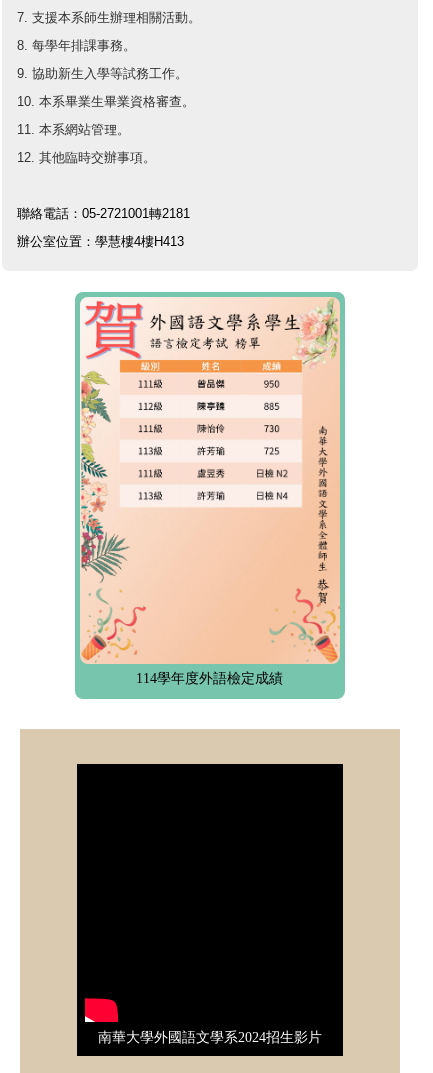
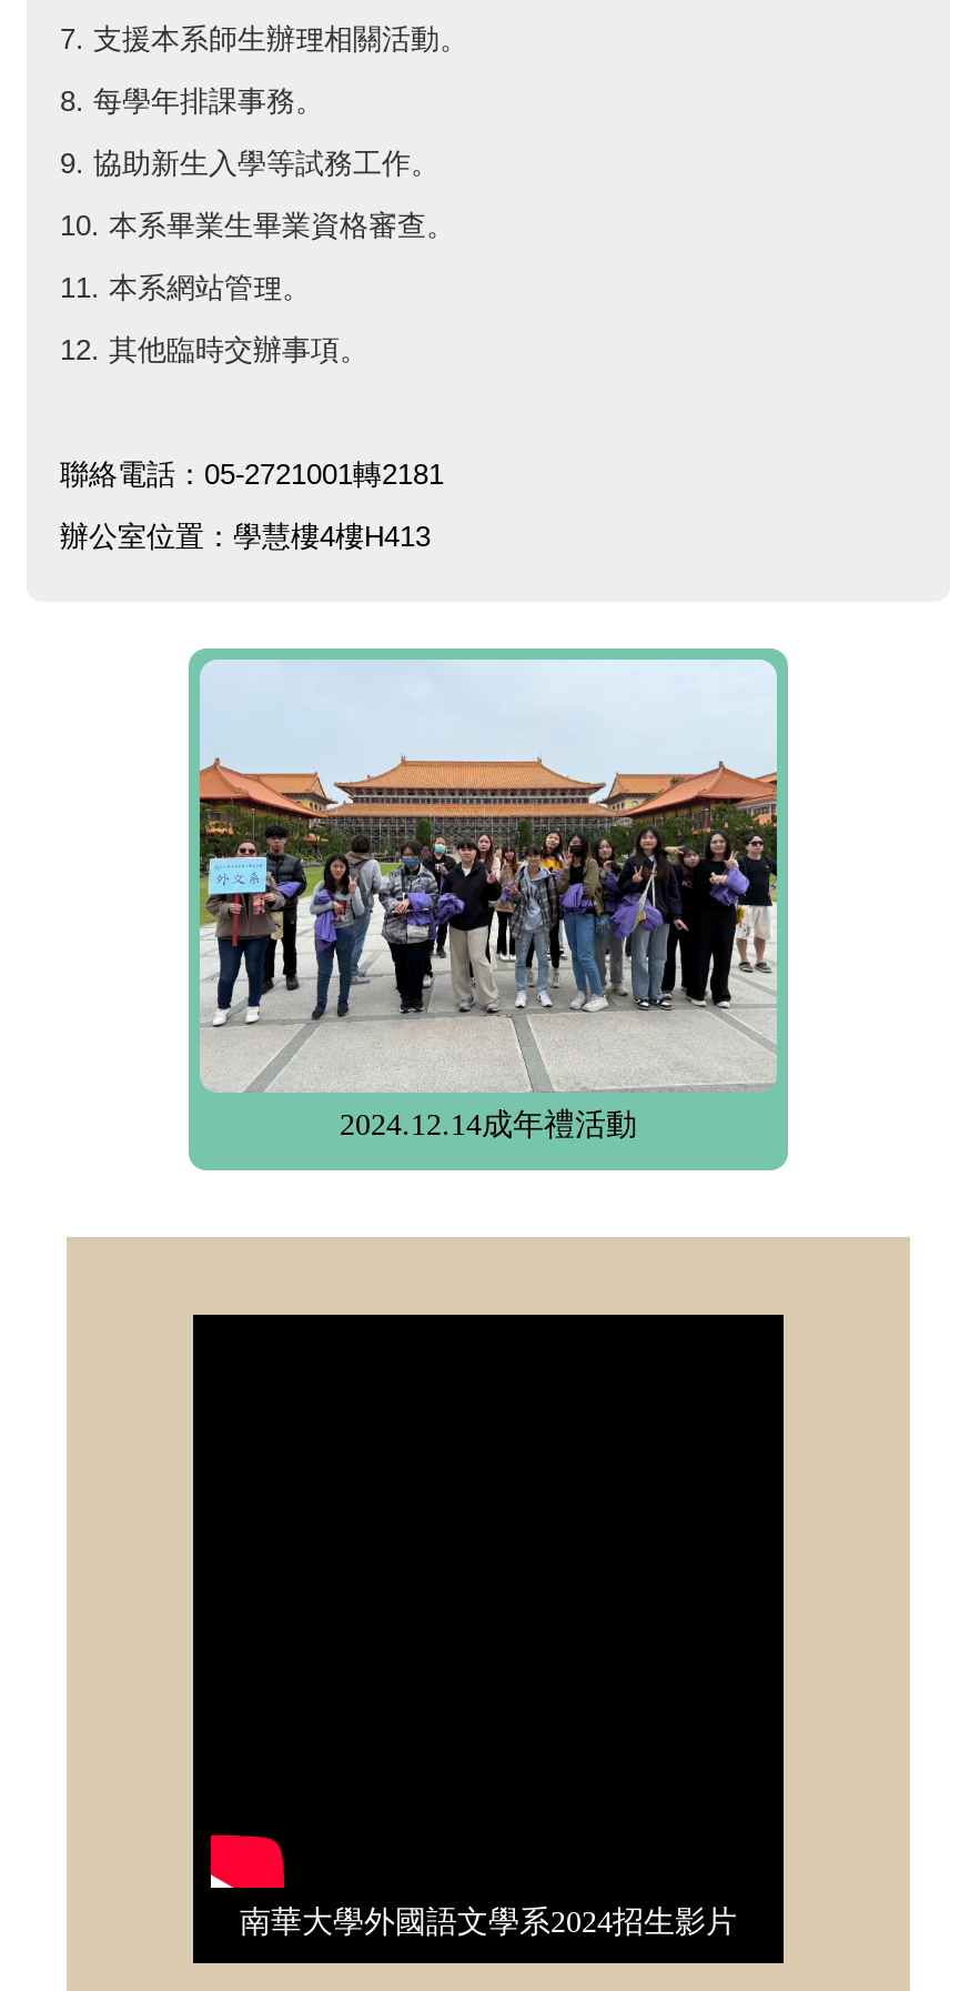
[79,297,341,686] [image] | 114學年度外語檢定成績 -> [198,660,779,1141] [image] | 2024.12.14成年禮活動

